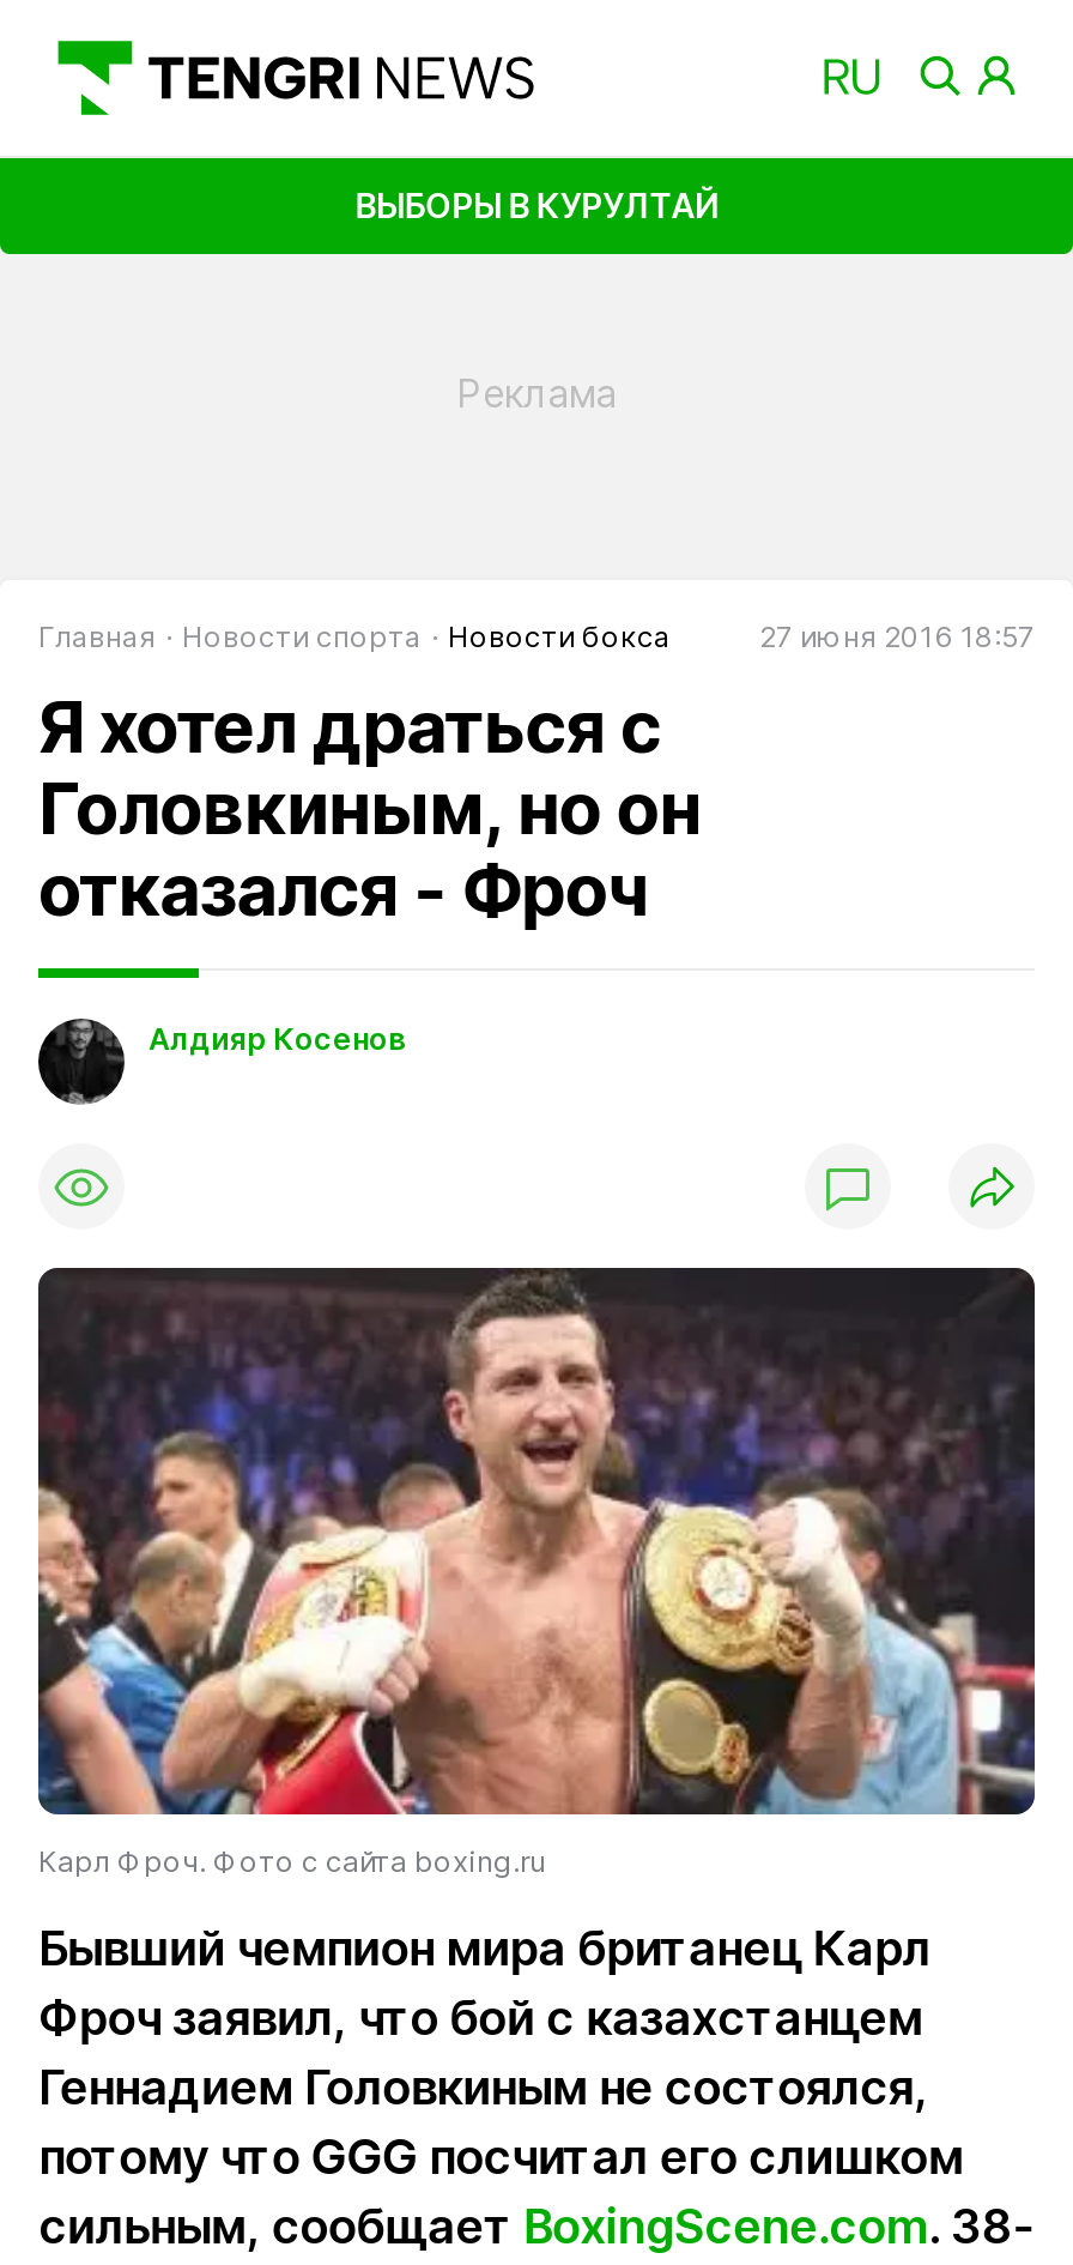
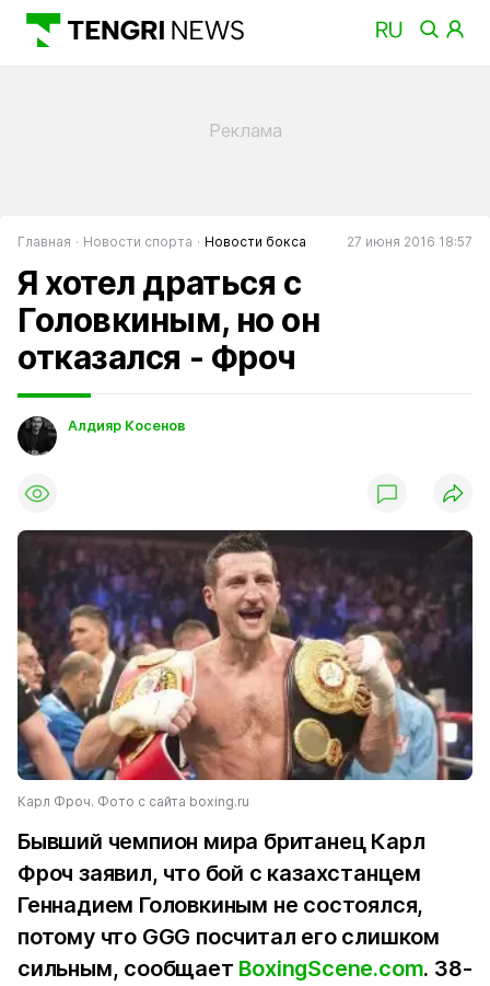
[355,184,718,225] ВЫБОРЫ В КУРУЛТАЙ -> none

